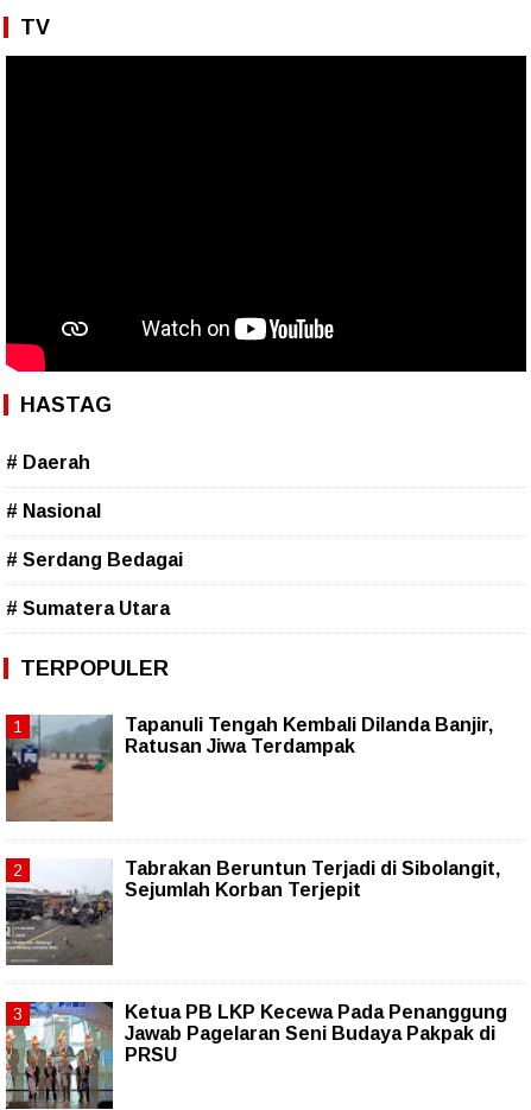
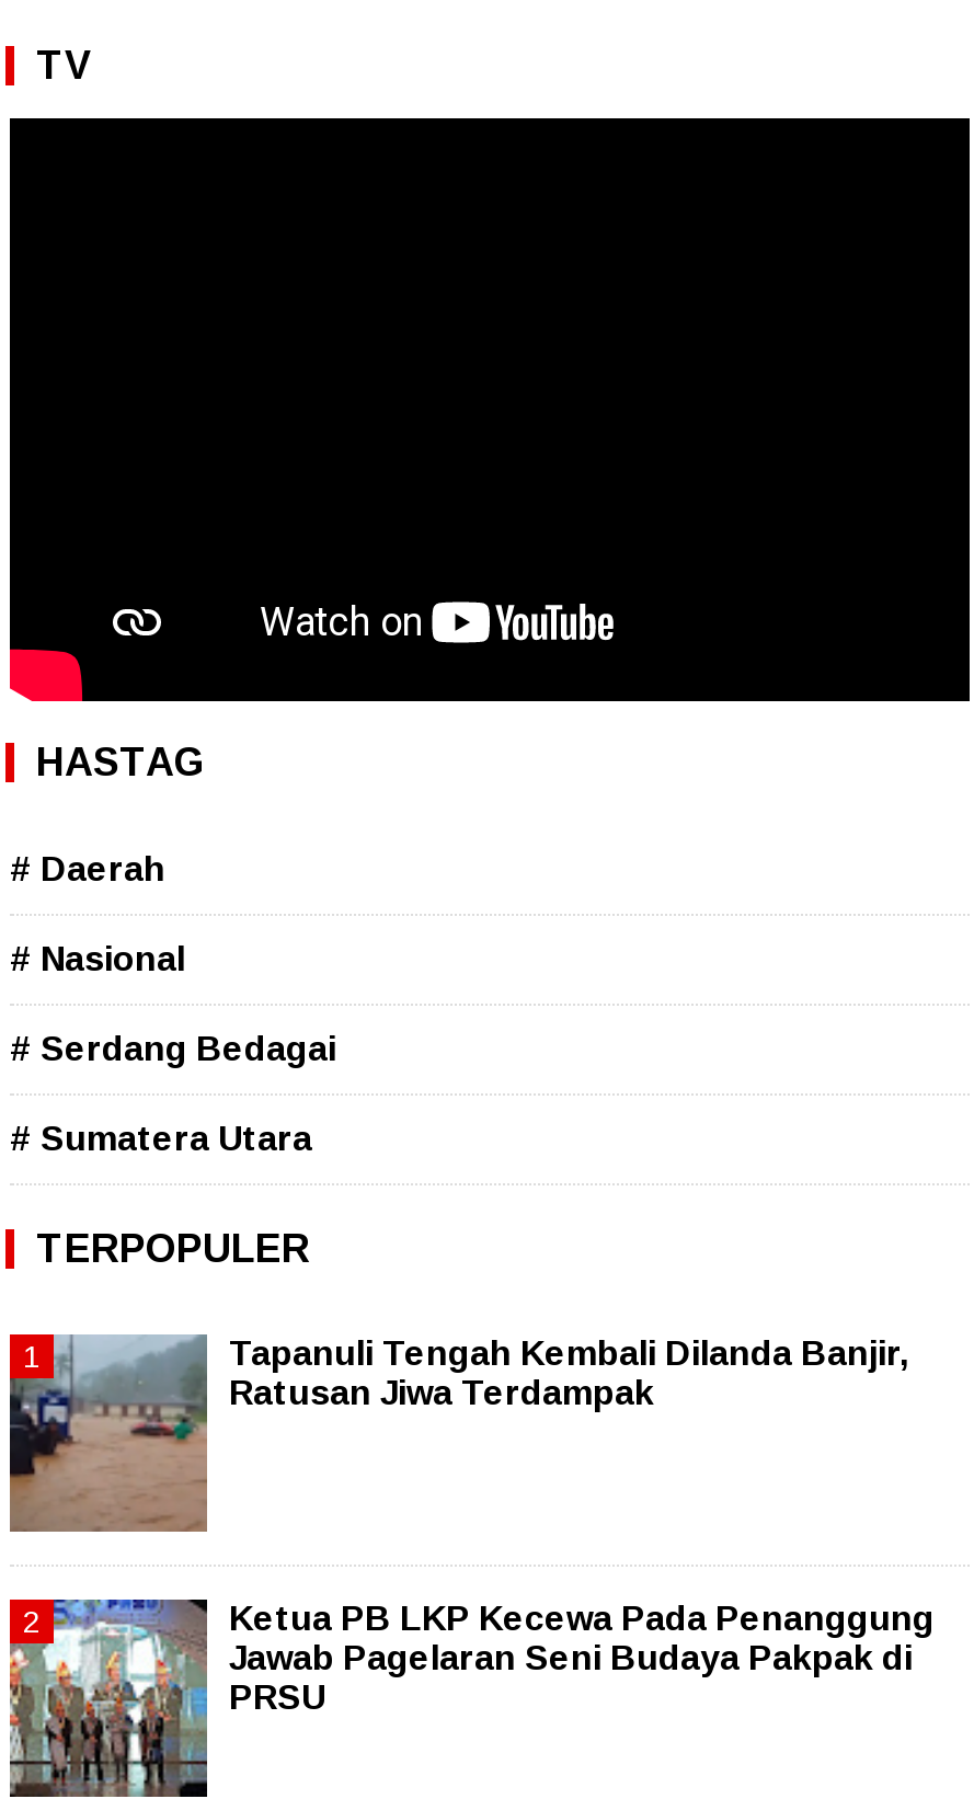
[6,858,500,965] [image] | Tabrakan Beruntun Terjadi di Sibolangit, | Sejumlah Korban Terjepit -> none

